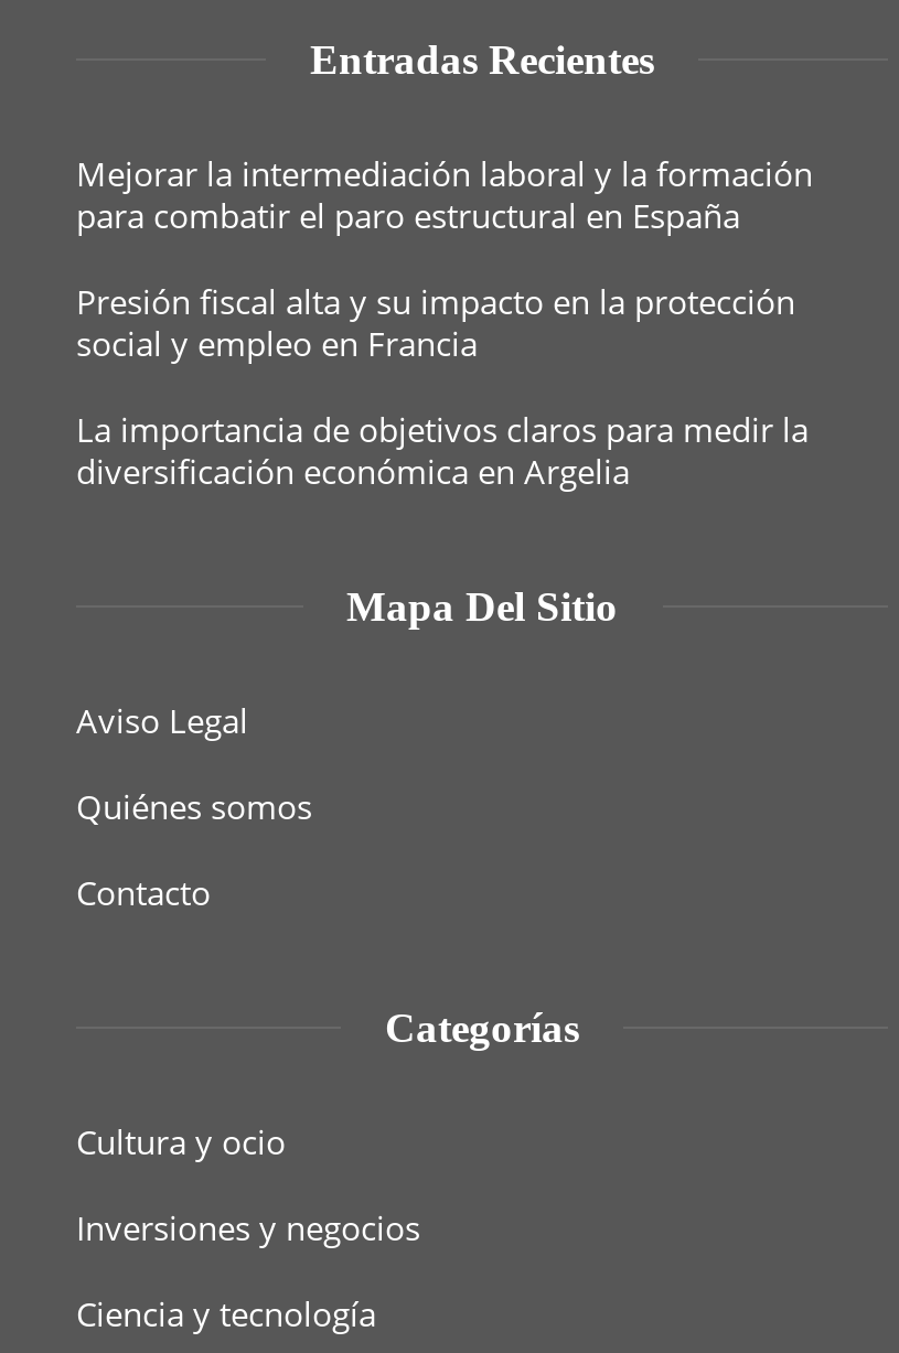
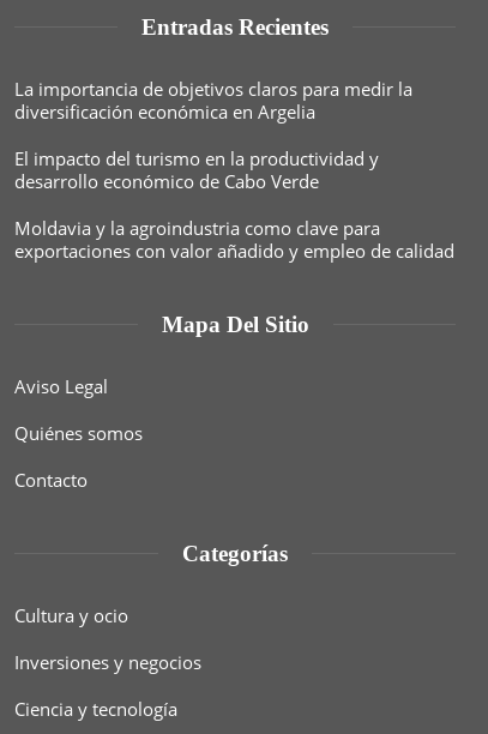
[76,151,813,365] Mejorar la intermediación laboral y la formación | para combatir el paro estructural en España | Presión fiscal alta y su impacto en la protección | social y empleo en Francia -> none
moved [76,407,809,493] -> [14,77,412,124]: La importancia de objetivos claros para medir la | diversificación económica en Argelia
none -> [14,146,454,263] El impacto del turismo en la productividad y | desarrollo económico de Cabo Verde | Moldavia y la agroindustria como clave para | exportaciones con valor añadido y empleo de calidad

